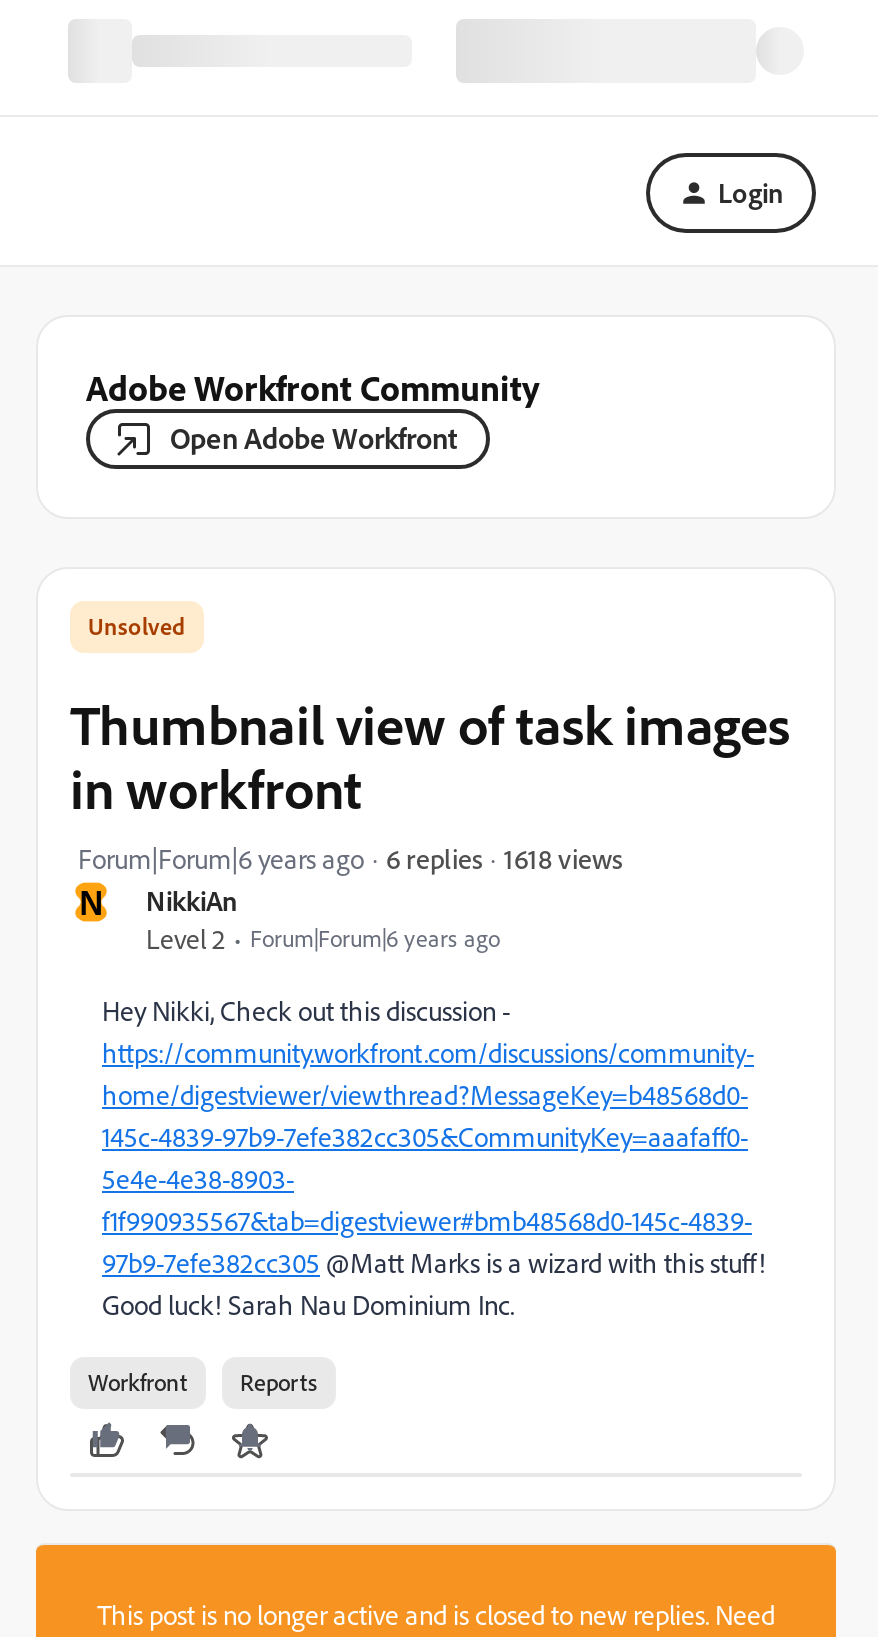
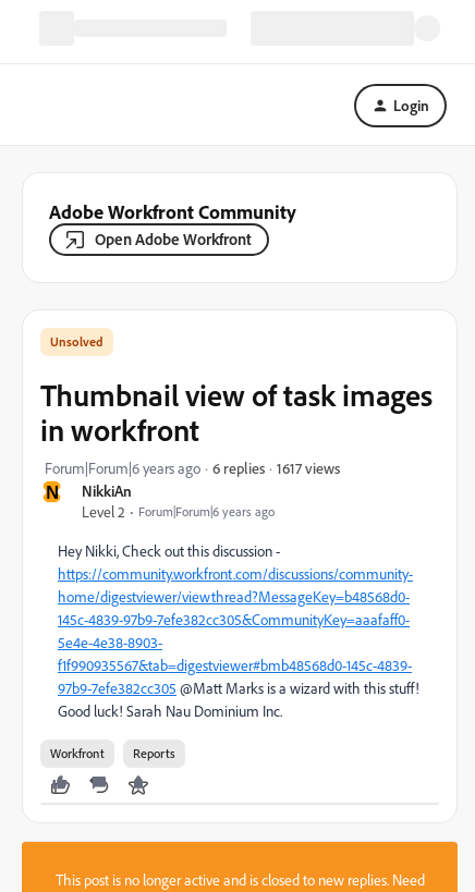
[504,840,622,874] 1618 views -> [277,458,340,476] 1617 views

